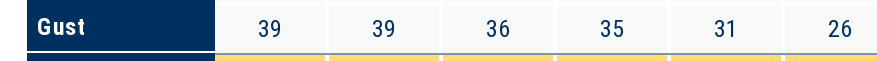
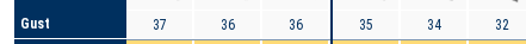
[258,15,282,43] 39 -> [152,17,166,33] 37
[372,15,396,43] 39 -> [220,17,234,33] 36
[714,15,738,43] 31 -> [426,17,441,33] 34
[828,15,852,43] 26 -> [494,17,509,33] 32

